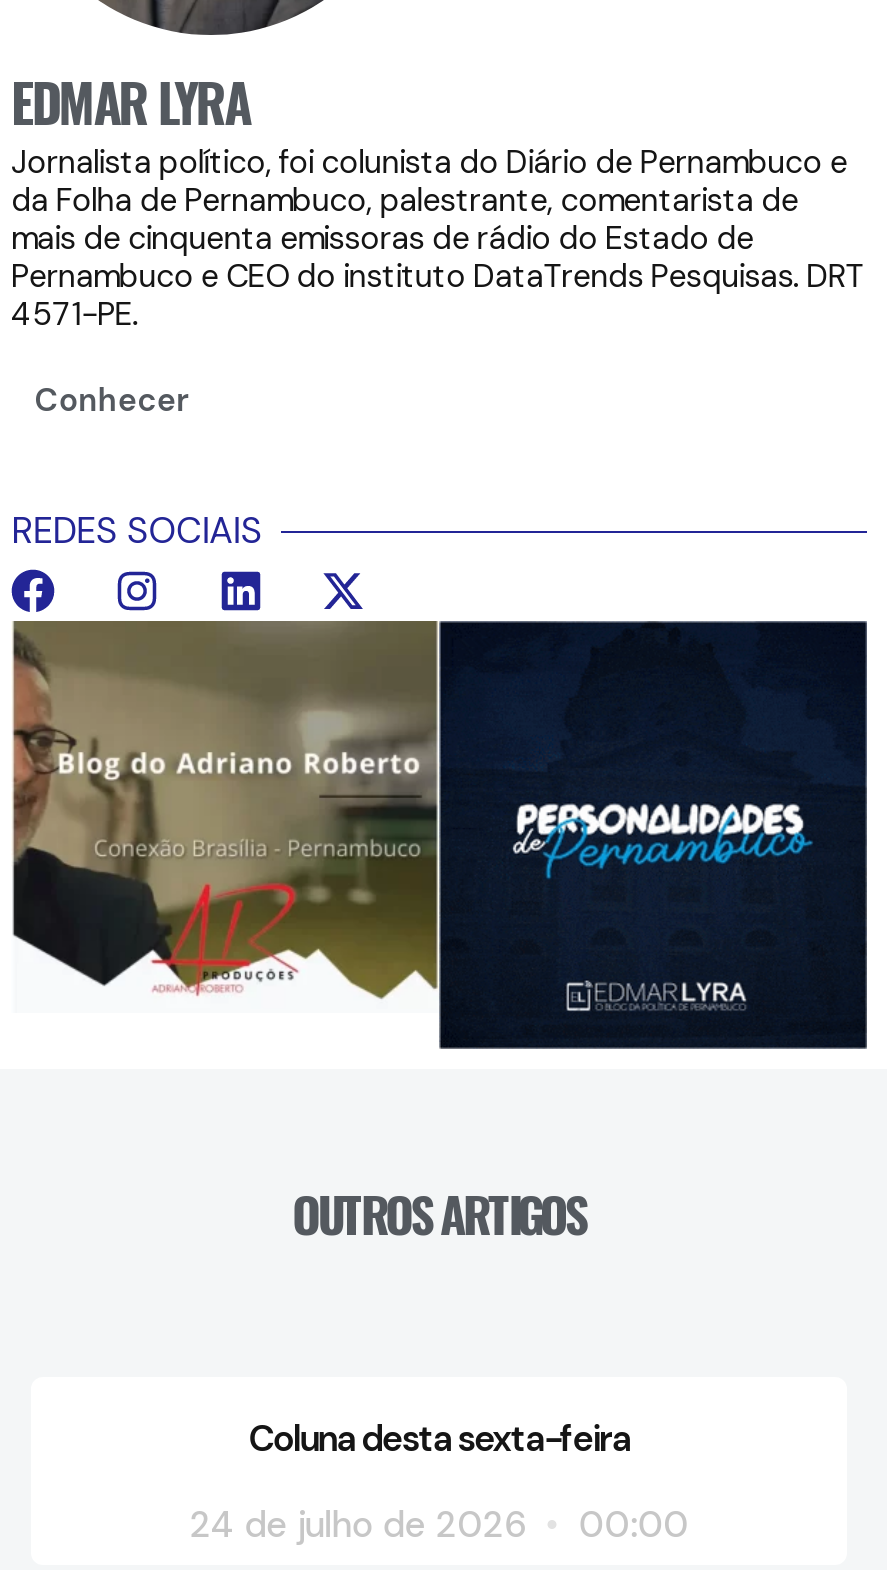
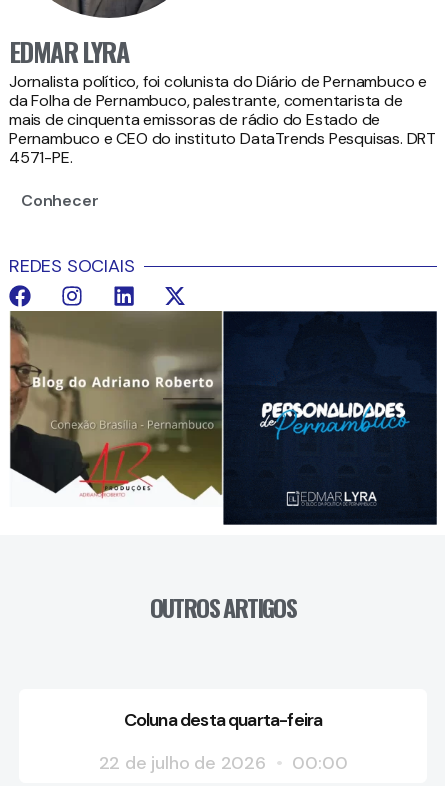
[248,1416,630,1464] Coluna desta sexta-feira -> [123,708,322,732] Coluna desta quarta-feira
[189,1502,689,1550] 24 de julho de 2026 00:00 -> [99,751,347,775] 22 de julho de 2026 00:00

